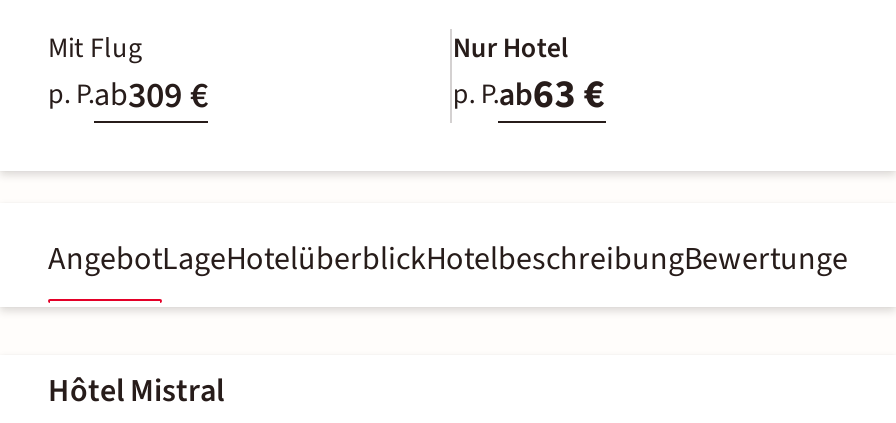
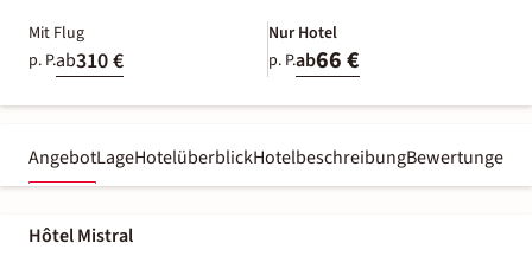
[48,71,208,121] p. P.ab309 € -> [28,46,123,76] p. P.ab310 €
[453,67,605,123] p. P.ab63 € -> [269,44,359,77] p. P.ab66 €

